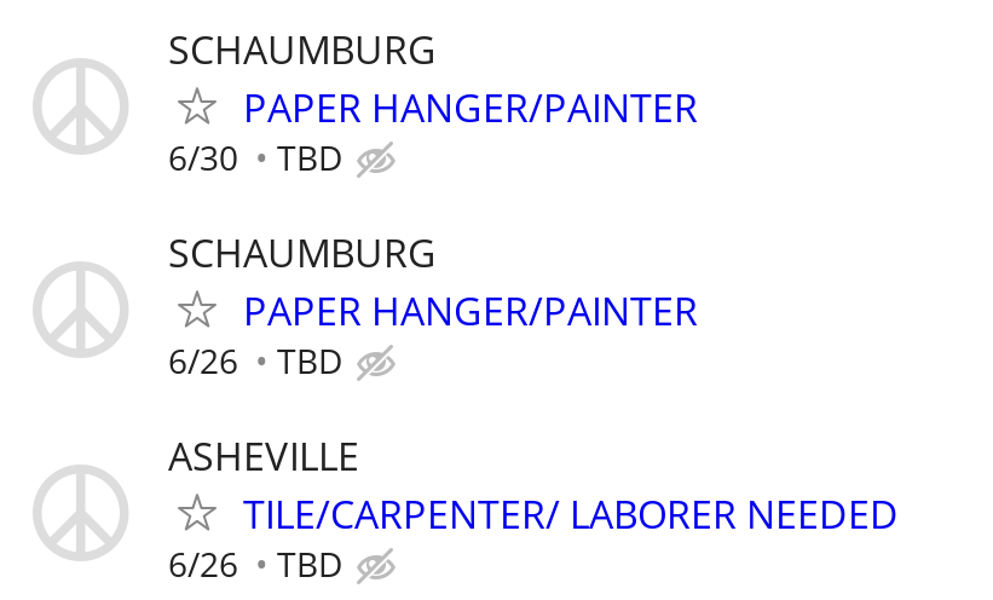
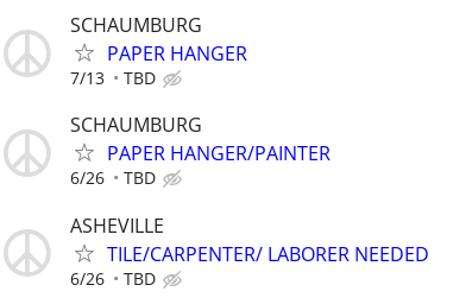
[243,82,698,135] PAPER HANGER/PAINTER -> [107,41,247,67] PAPER HANGER
[168,135,342,181] 6/30 TBD -> [70,67,156,89] 7/13 TBD

